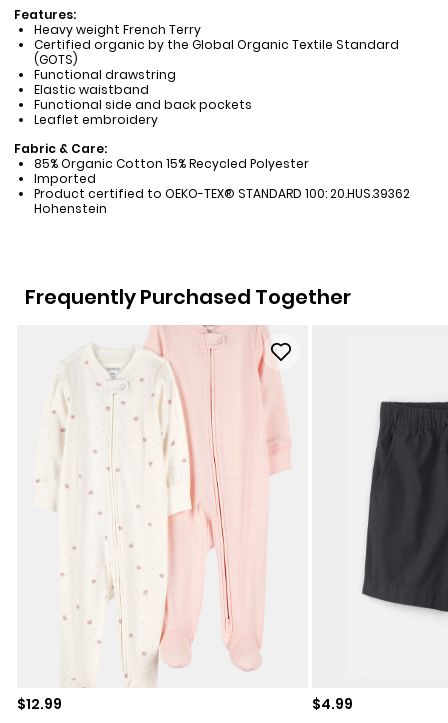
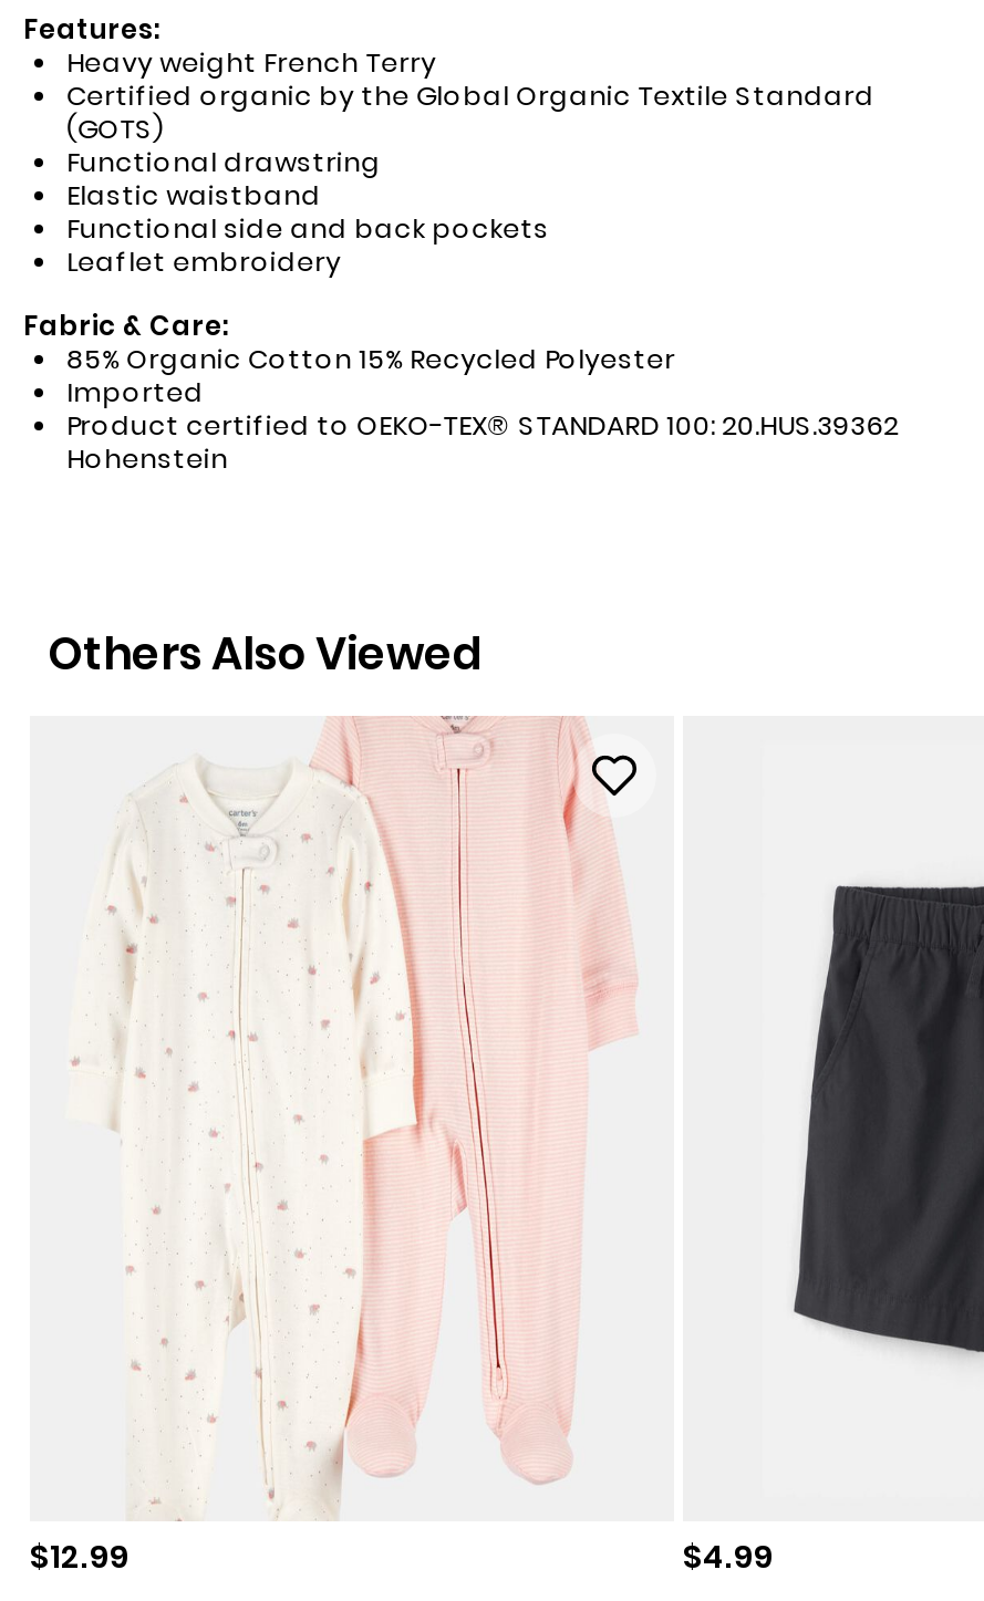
[25,282,351,310] Frequently Purchased Together -> [48,624,484,686] Others Also Viewed

